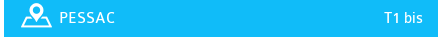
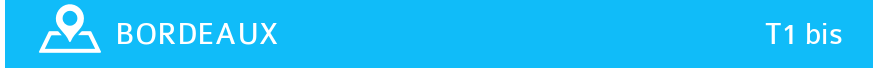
[59,10,115,27] PESSAC -> [115,18,279,52] BORDEAUX

